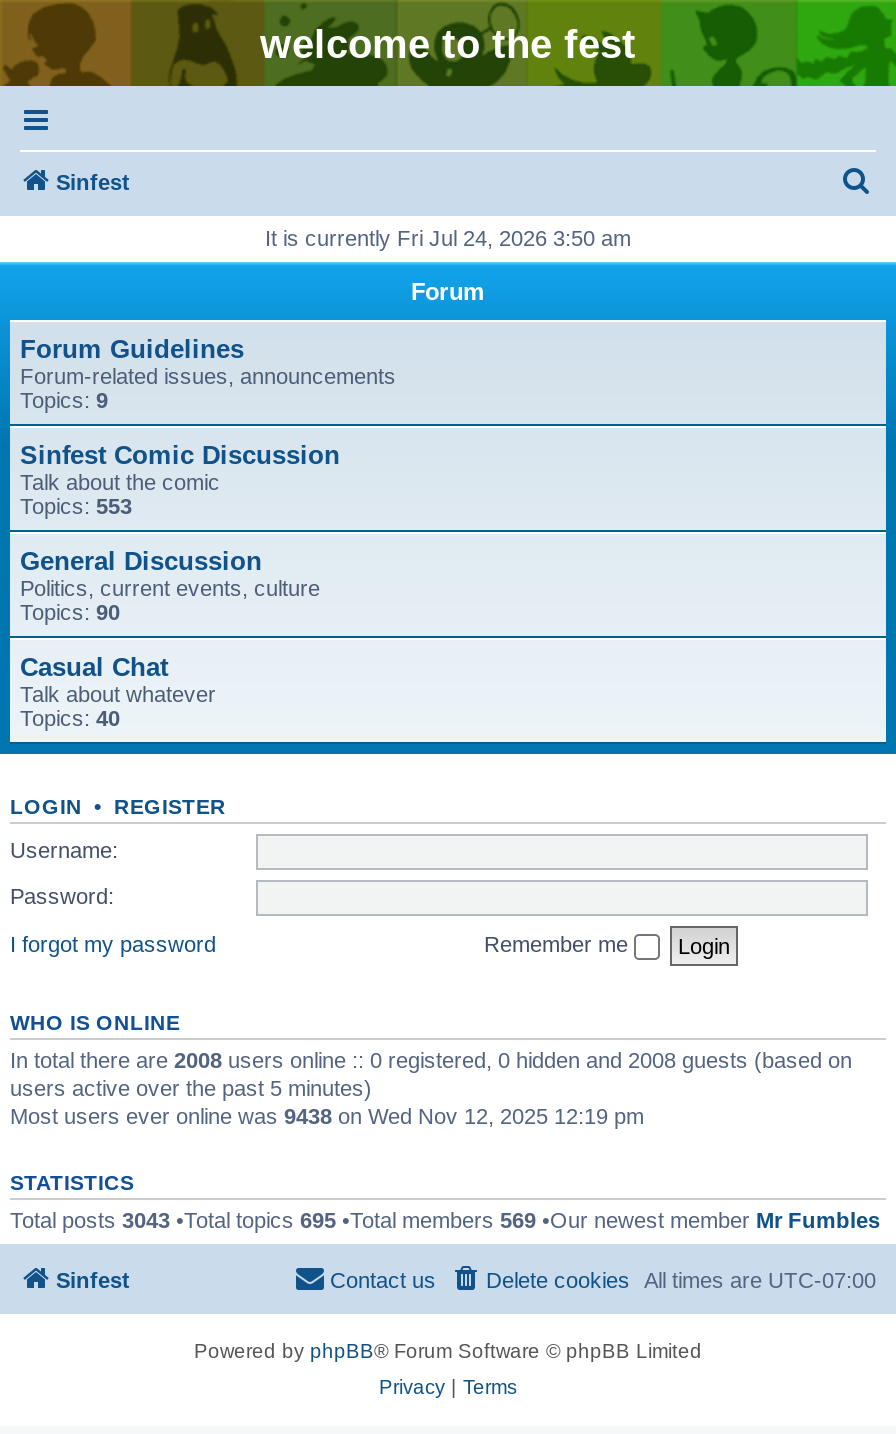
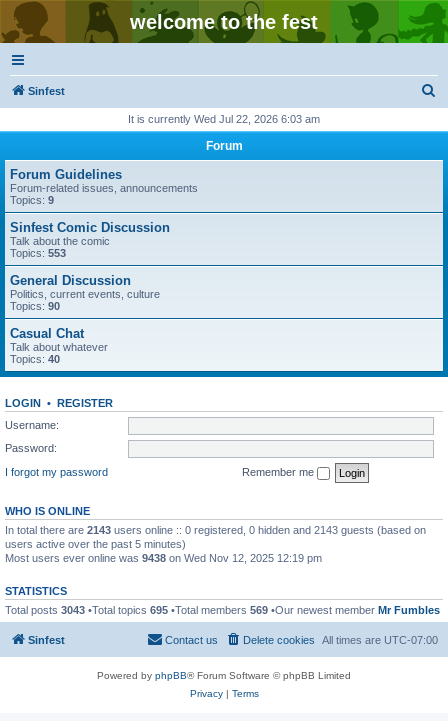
[265,226,631,250] It is currently Fri Jul 24, 2026 3:50 am -> [128,113,320,125] It is currently Wed Jul 22, 2026 6:03 am
[10,1047,852,1071] In total there are 2008 users online :: 0 registered, 0 hidden and 2008 guests (based on -> [5,523,426,535] In total there are 2143 users online :: 0 registered, 0 hidden and 2143 guests (based on

